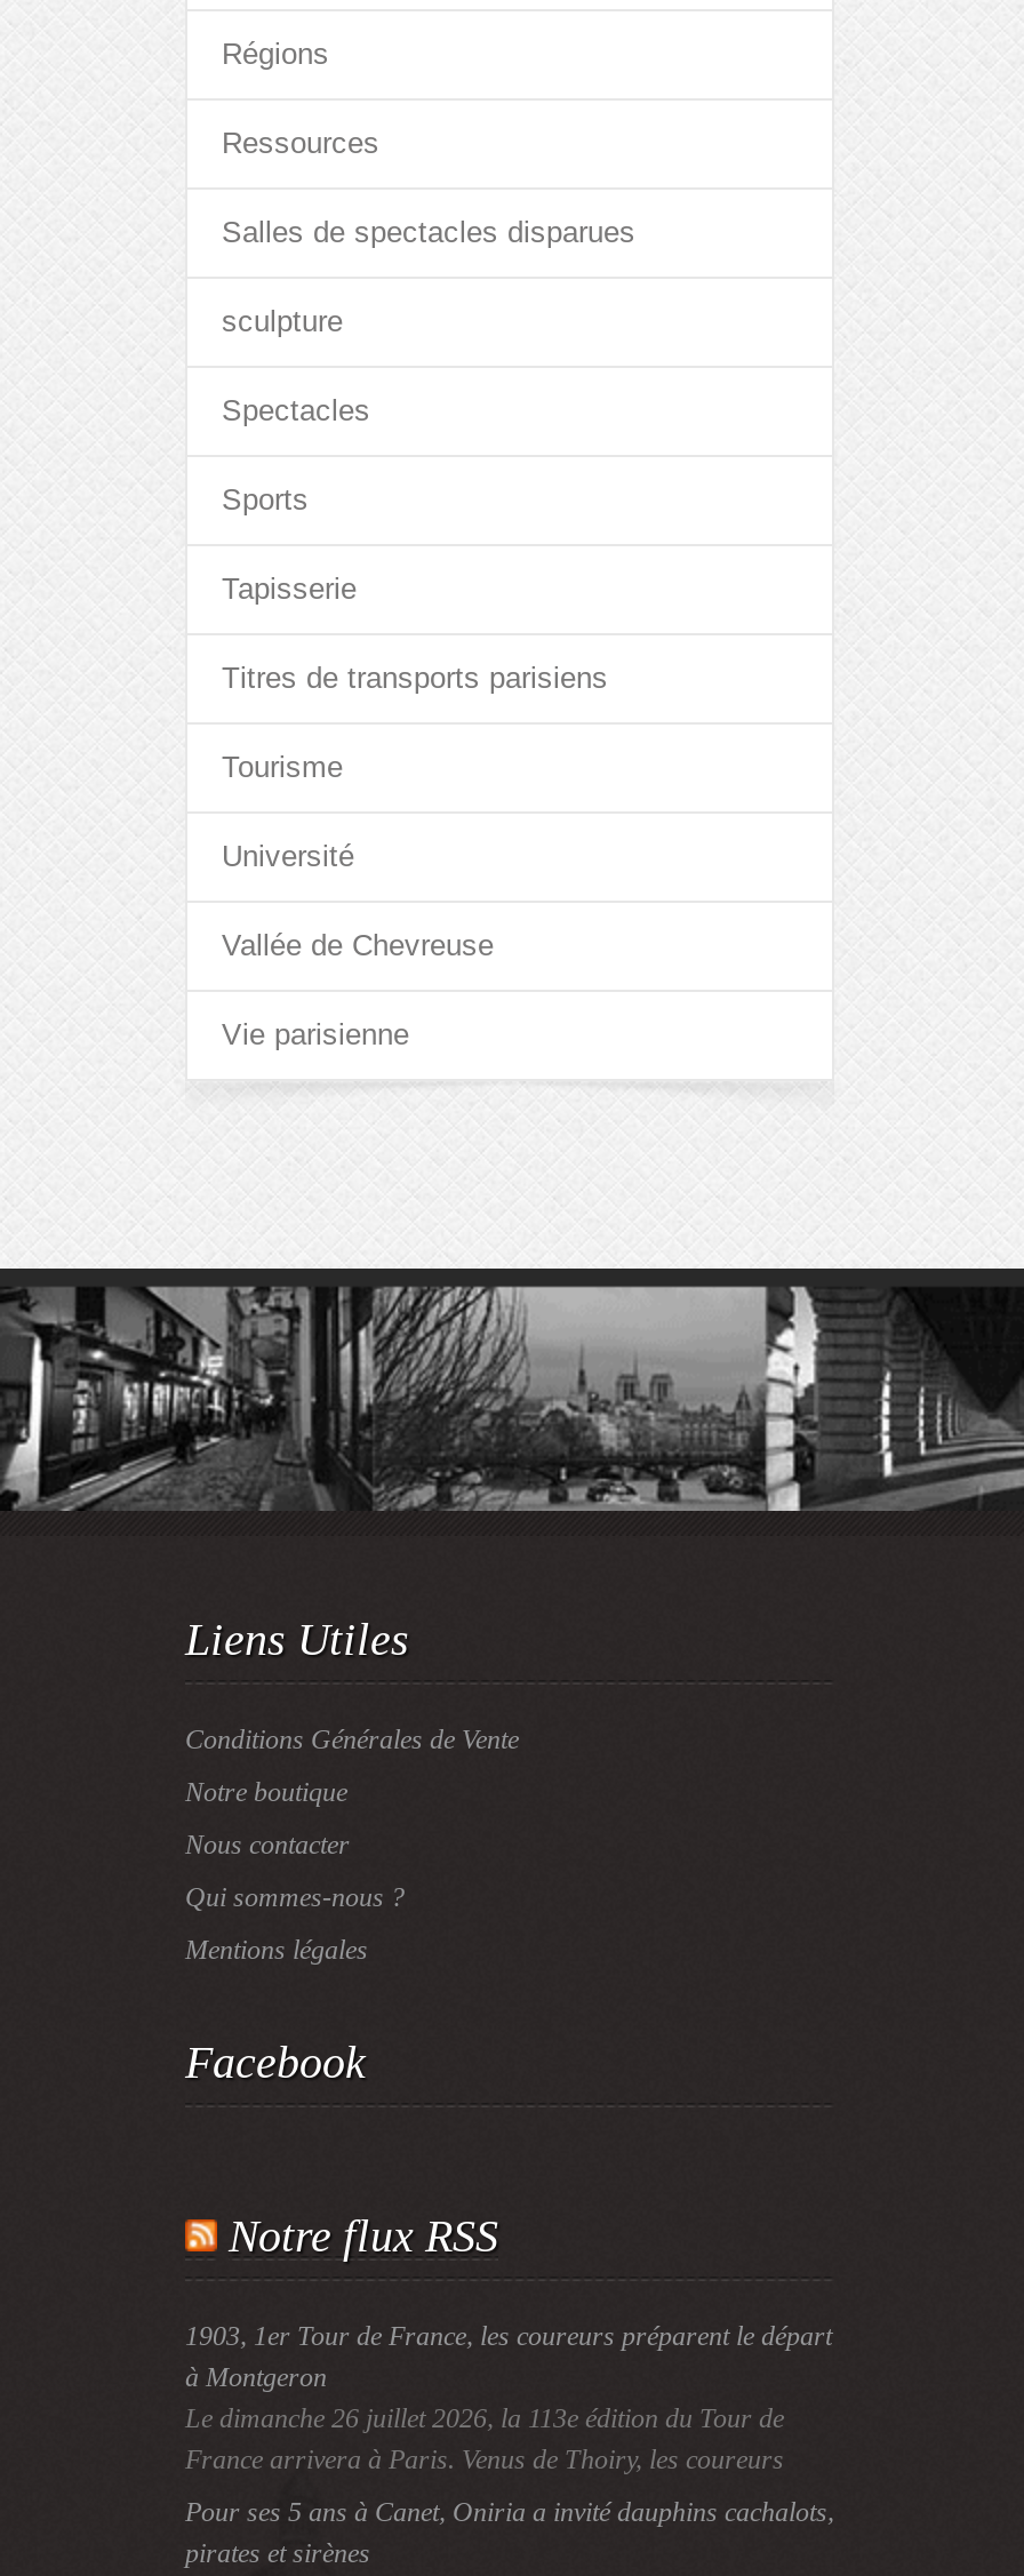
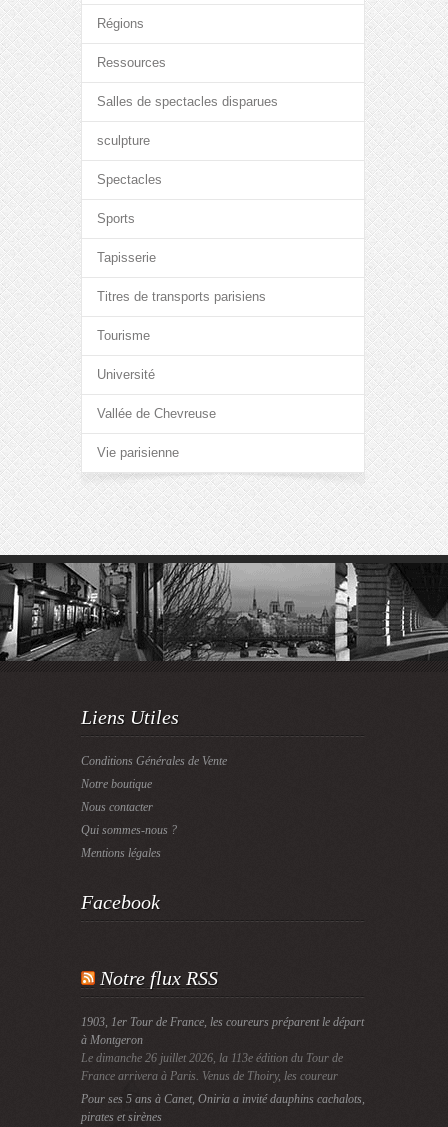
[185,2443,784,2475] France arrivera à Paris. Venus de Thoiry, les coureurs -> [81,1069,338,1083] France arrivera à Paris. Venus de Thoiry, les coureur

